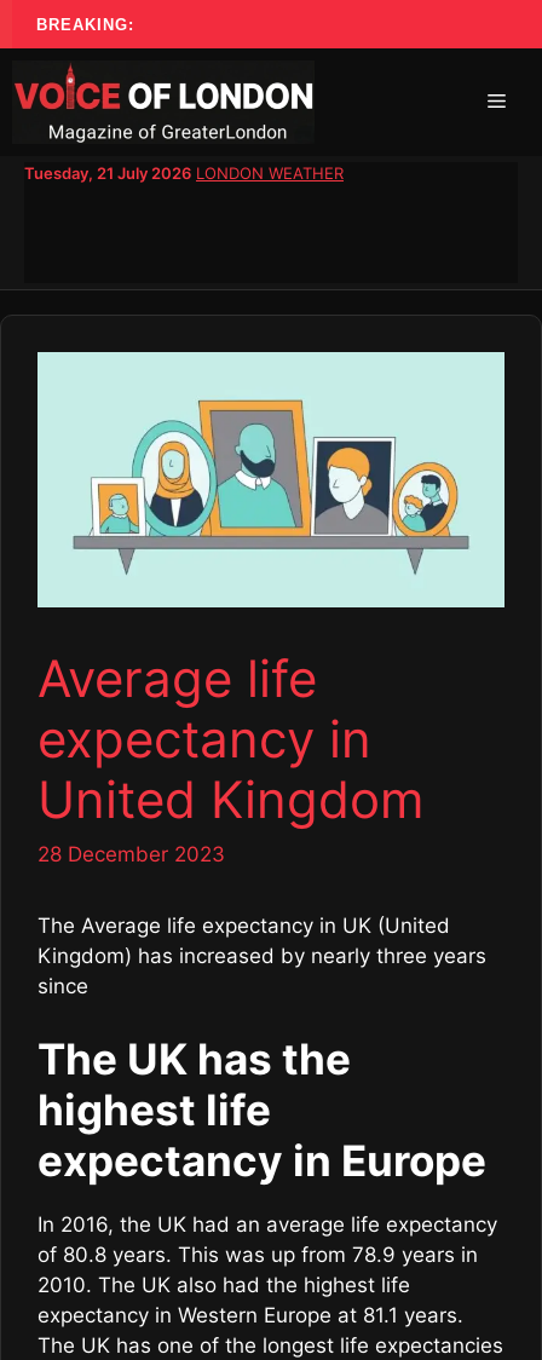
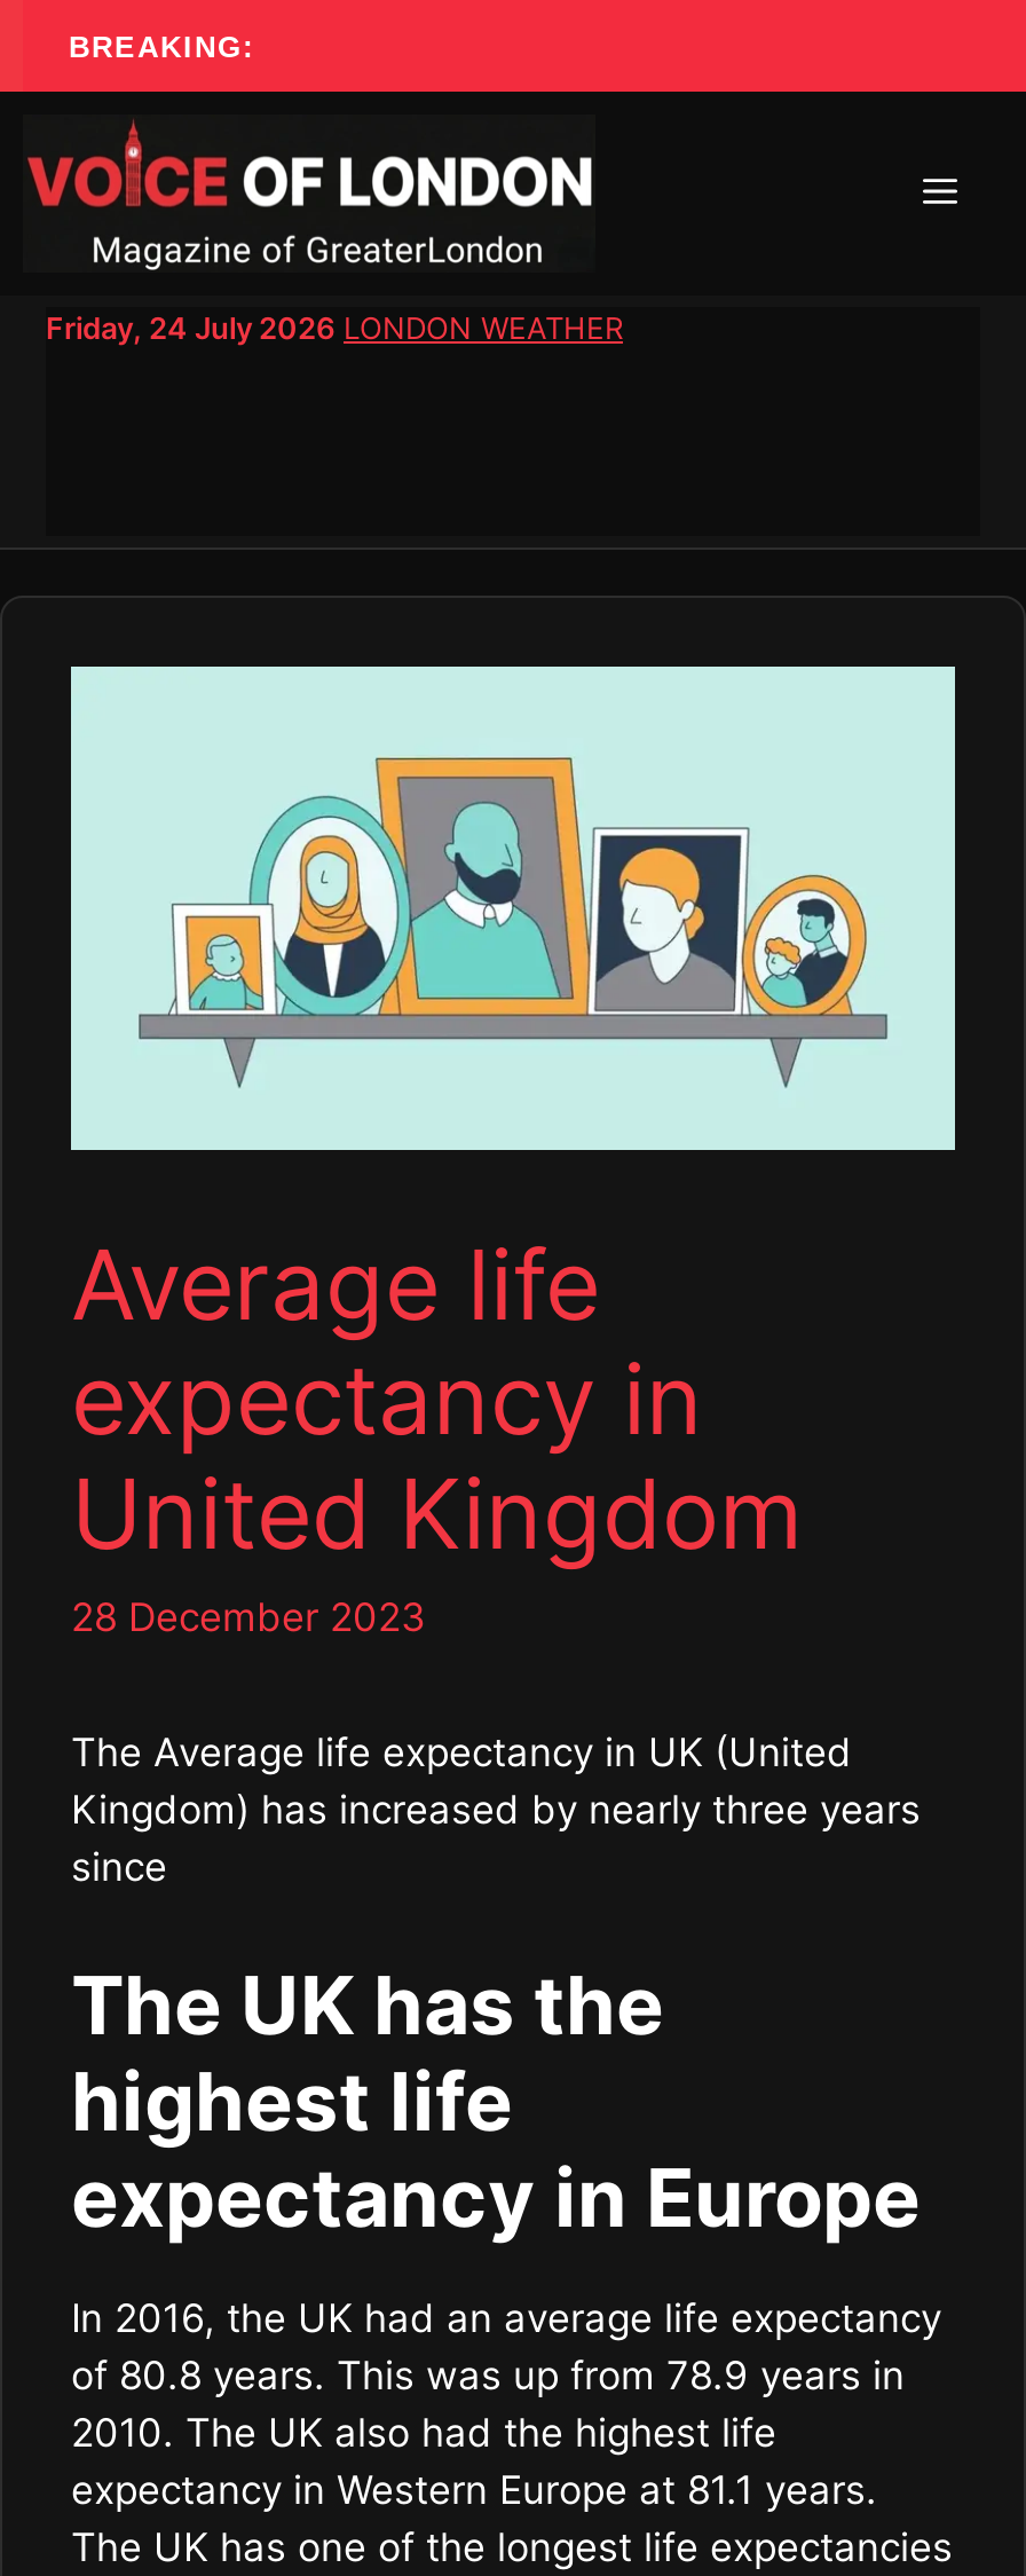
[24,163,344,182] Tuesday, 21 July 2026 LONDON WEATHER -> [46,308,623,345] Friday, 24 July 2026 LONDON WEATHER

